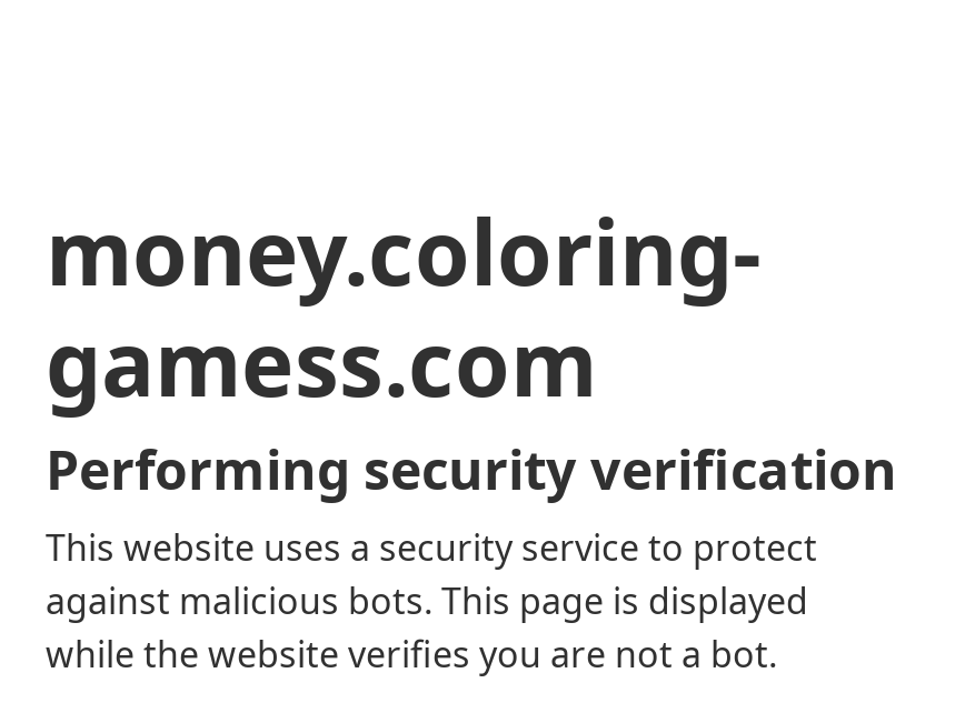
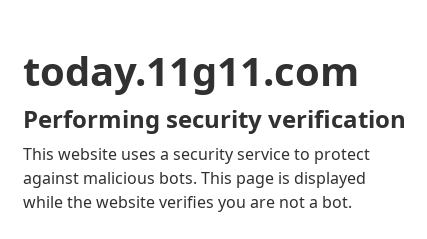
[46,190,762,423] money.coloring- | gamess.com -> [23,43,359,98] today.11g11.com

